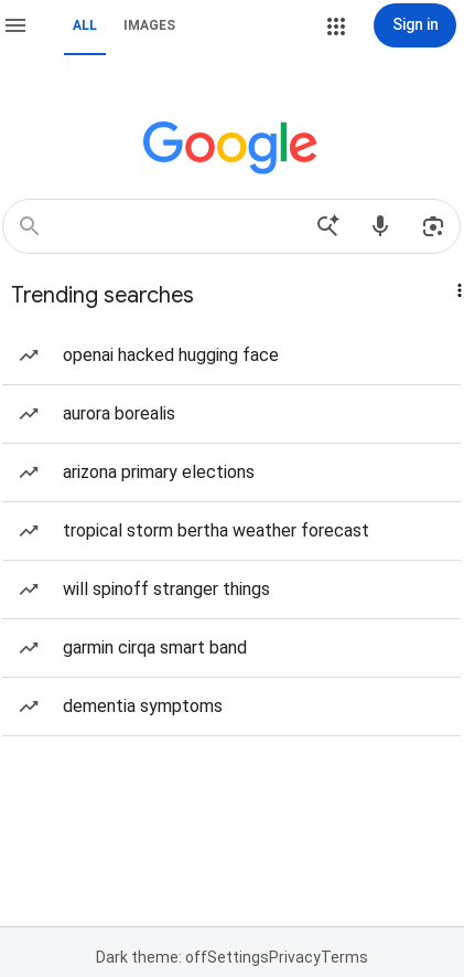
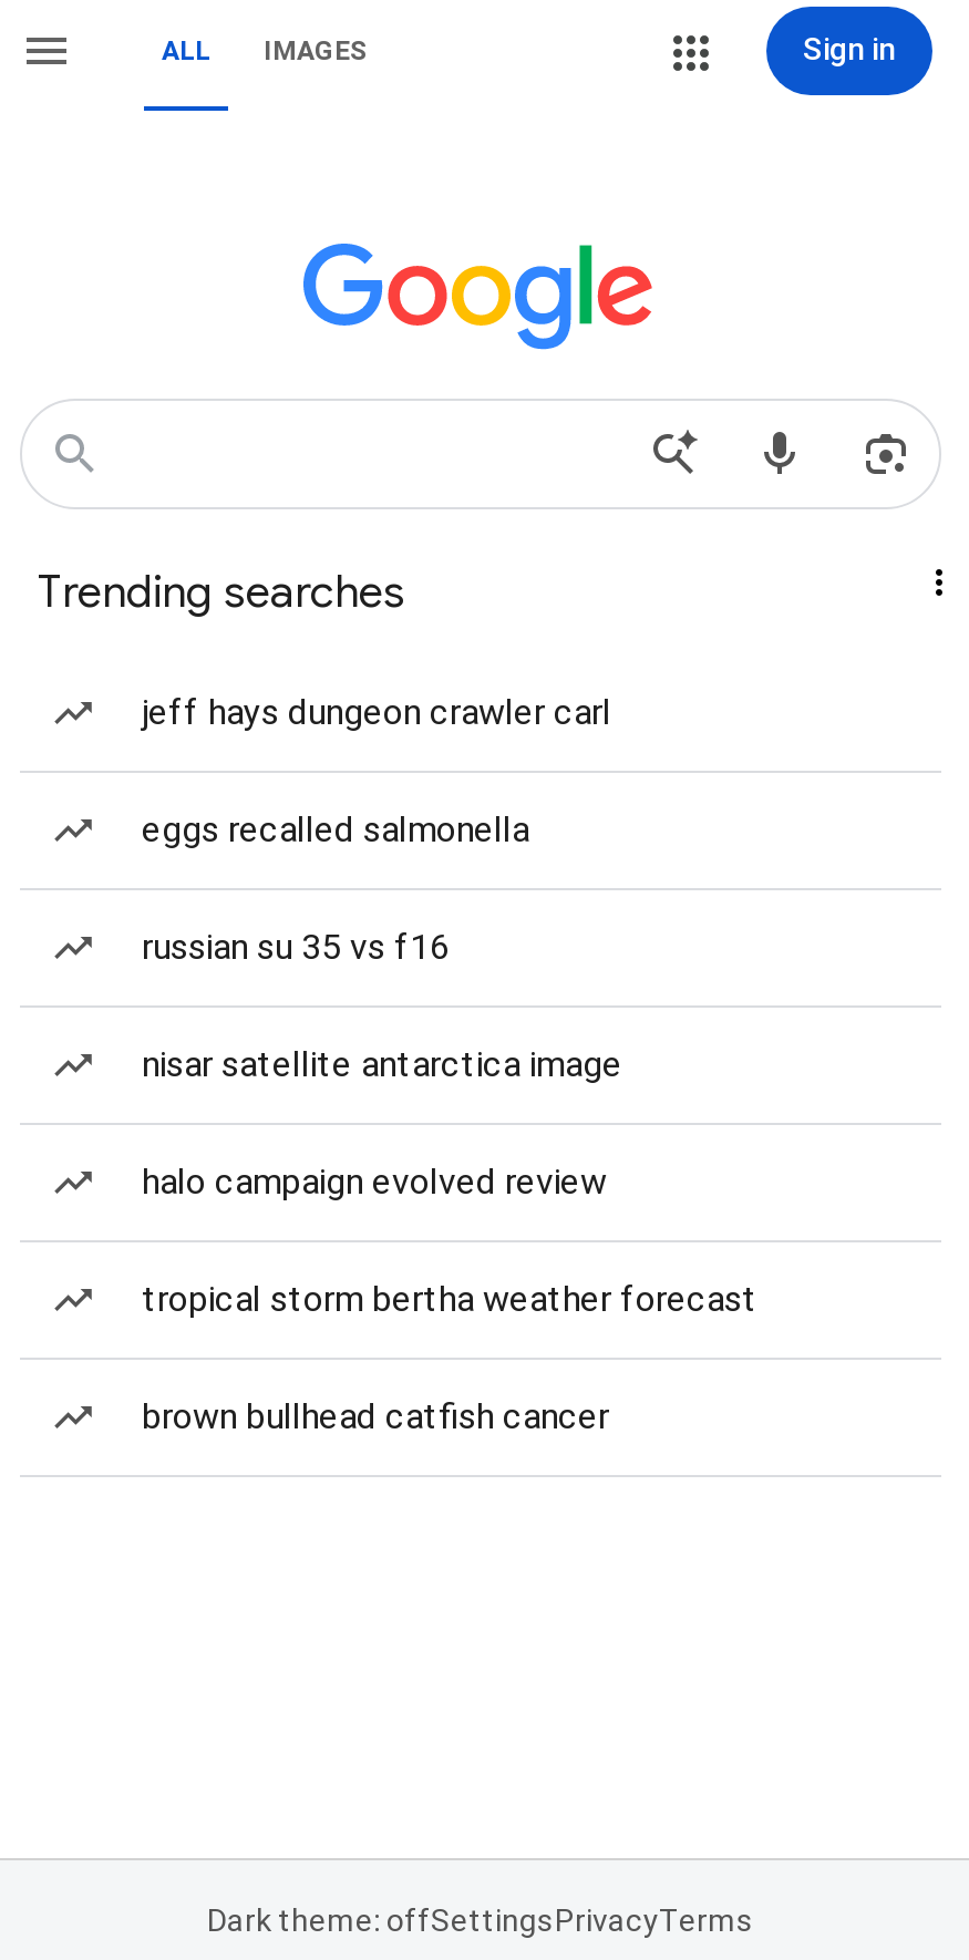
[63,344,279,482] openai hacked hugging face | aurora borealis | arizona primary elections -> [142,691,622,1203] jeff hays dungeon crawler carl | eggs recalled salmonella | russian su 35 vs f16 | nisar satellite antarctica image | halo campaign evolved review
moved [63,520,369,541] -> [142,1278,757,1320]: tropical storm bertha weather forecast
[63,578,270,716] will spinoff stranger things | garmin cirqa smart band | dementia symptoms -> [142,1395,609,1437] brown bullhead catfish cancer

